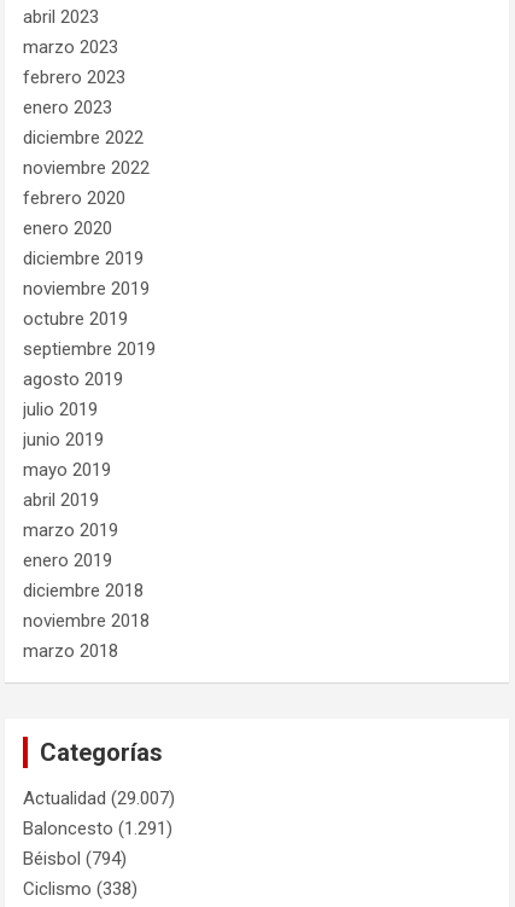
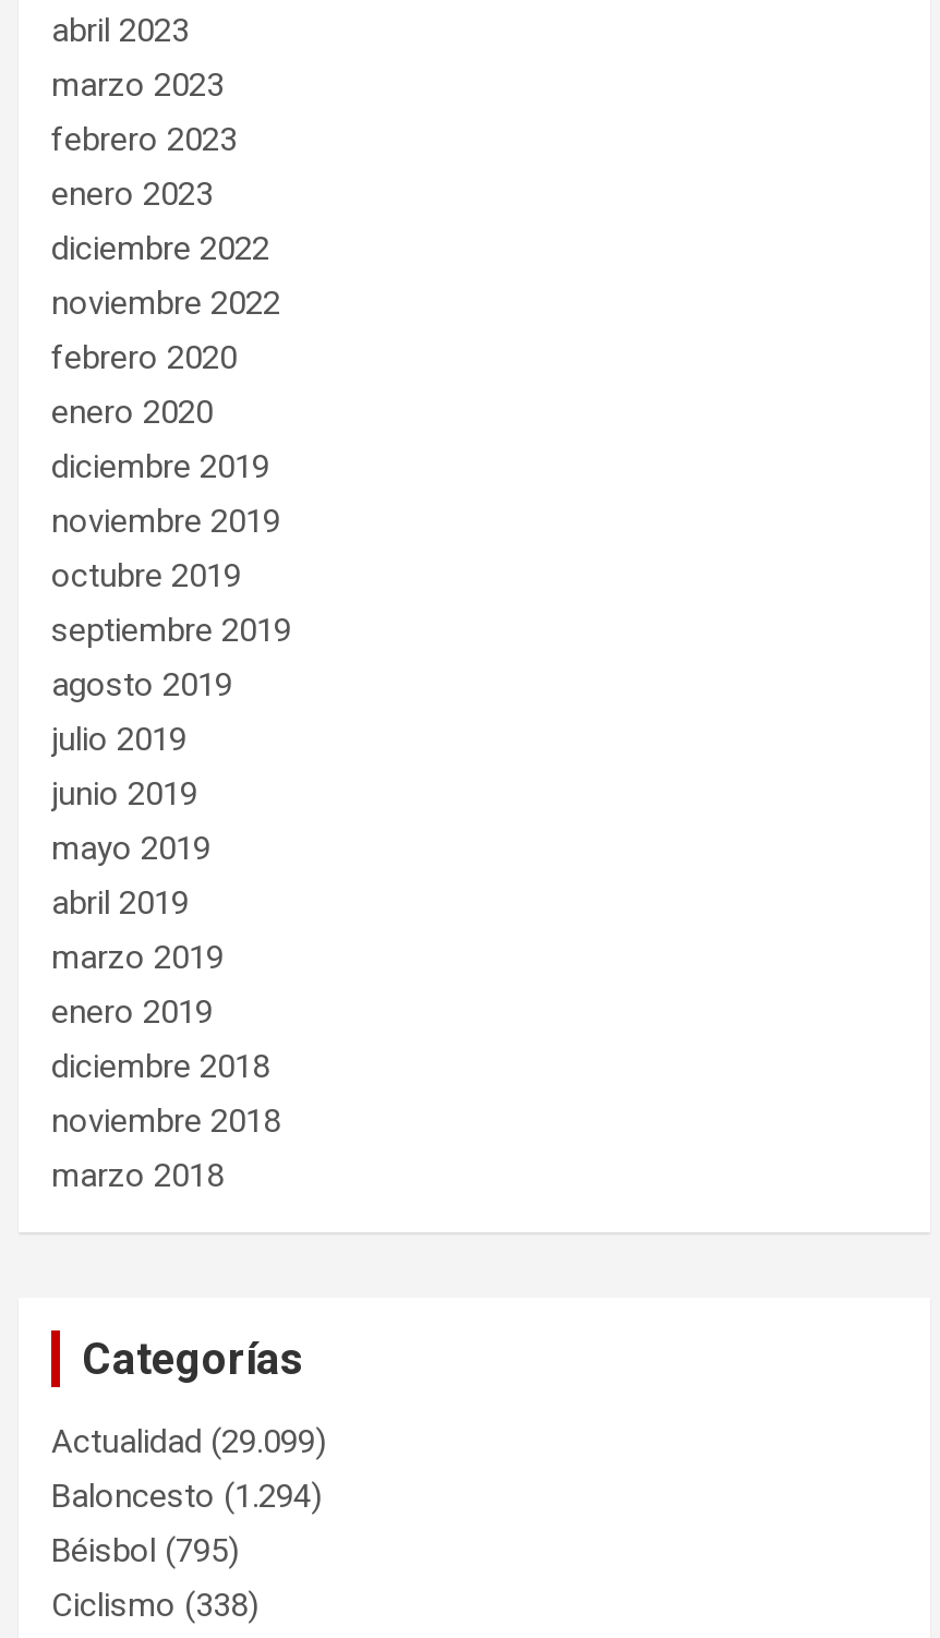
[23,787,175,809] Actualidad (29.007) -> [51,1422,326,1461] Actualidad (29.099)
[23,818,172,839] Baloncesto (1.291) -> [51,1477,322,1516] Baloncesto (1.294)
[23,848,127,870] Béisbol (794) -> [51,1531,239,1570] Béisbol (795)

